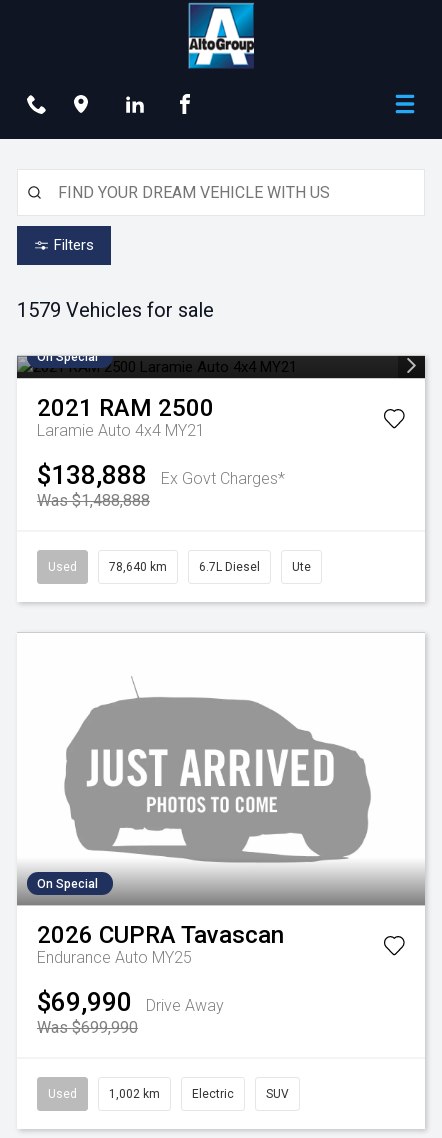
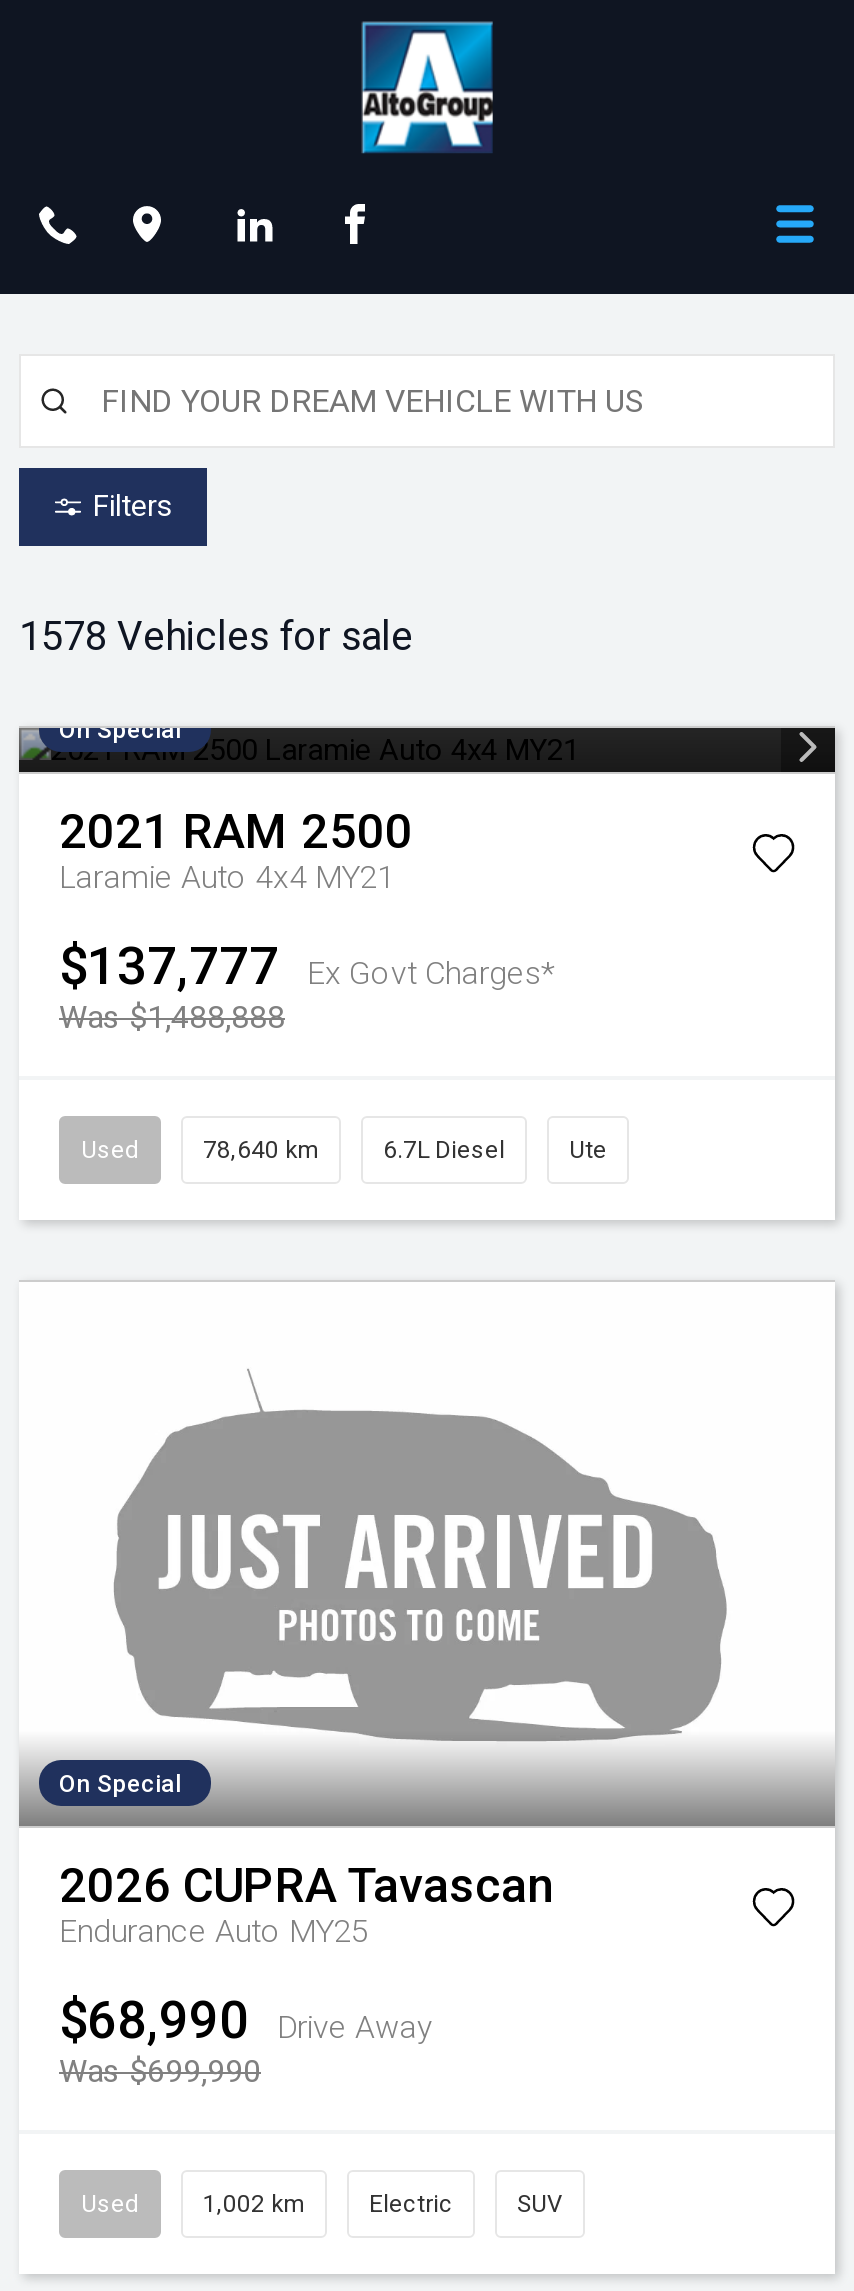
[17,298,214,322] 1579 Vehicles for sale -> [19,612,413,660] 1578 Vehicles for sale
[37,460,285,490] $138,888 Ex Govt Charges* -> [59,936,555,996] $137,777 Ex Govt Charges*
[37,987,224,1017] $69,990 Drive Away -> [59,1990,433,2050] $68,990 Drive Away

